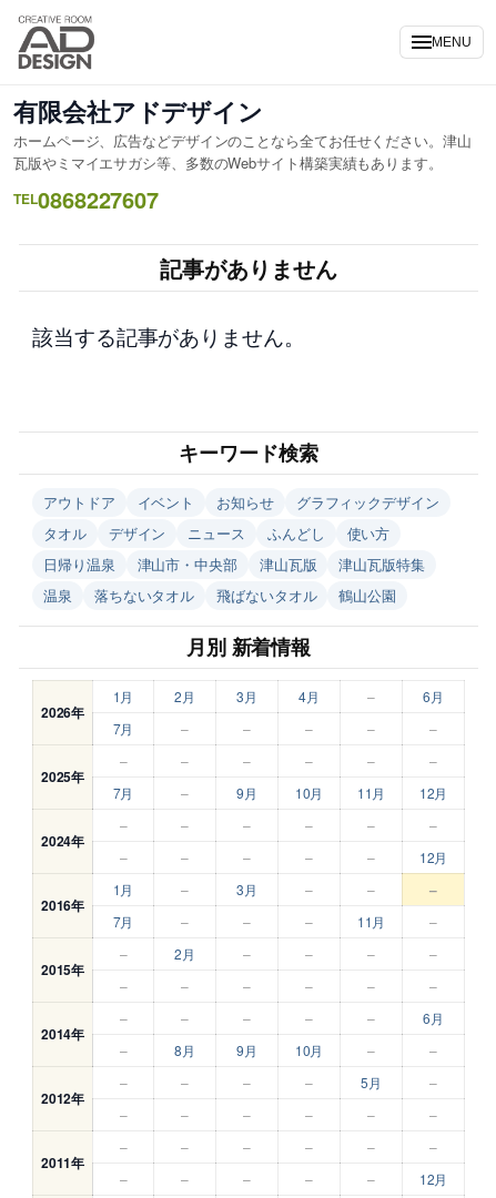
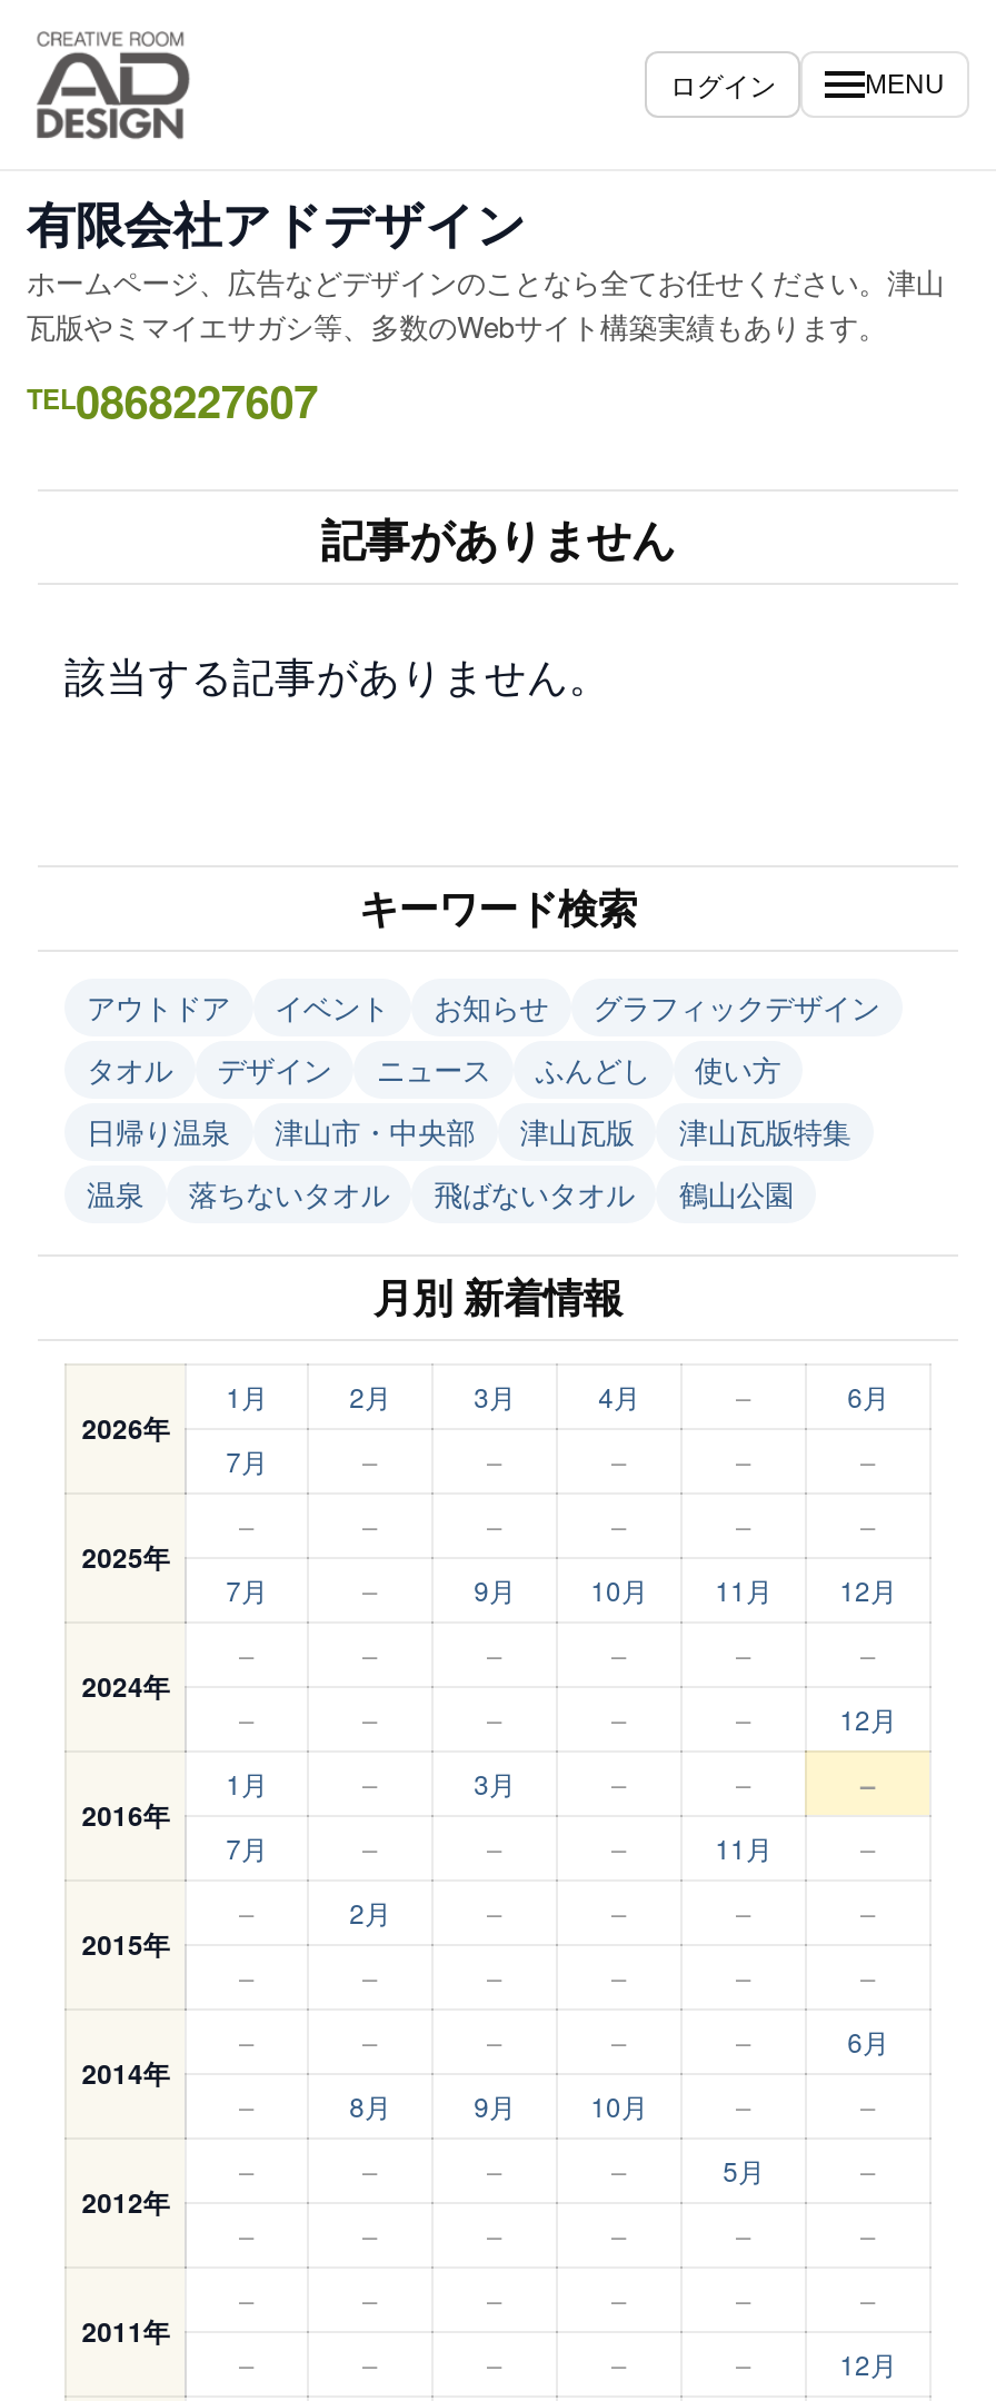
none -> [670,65,776,102] ログイン

